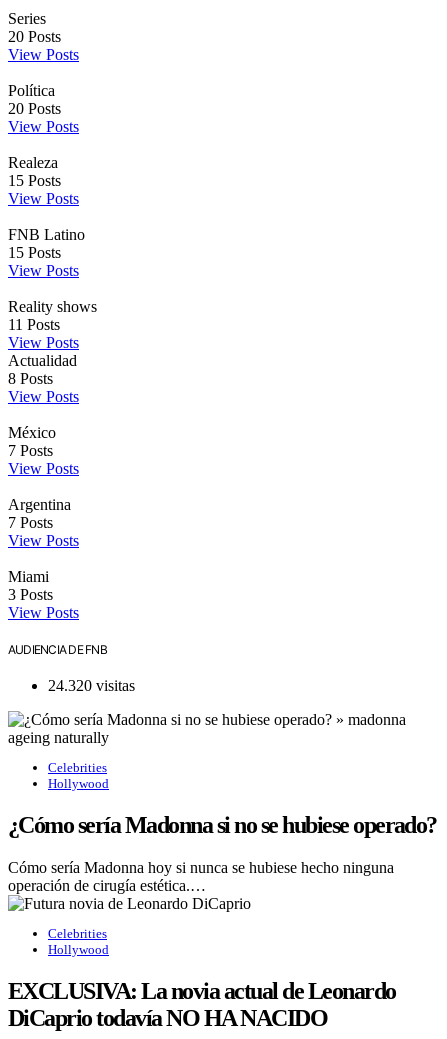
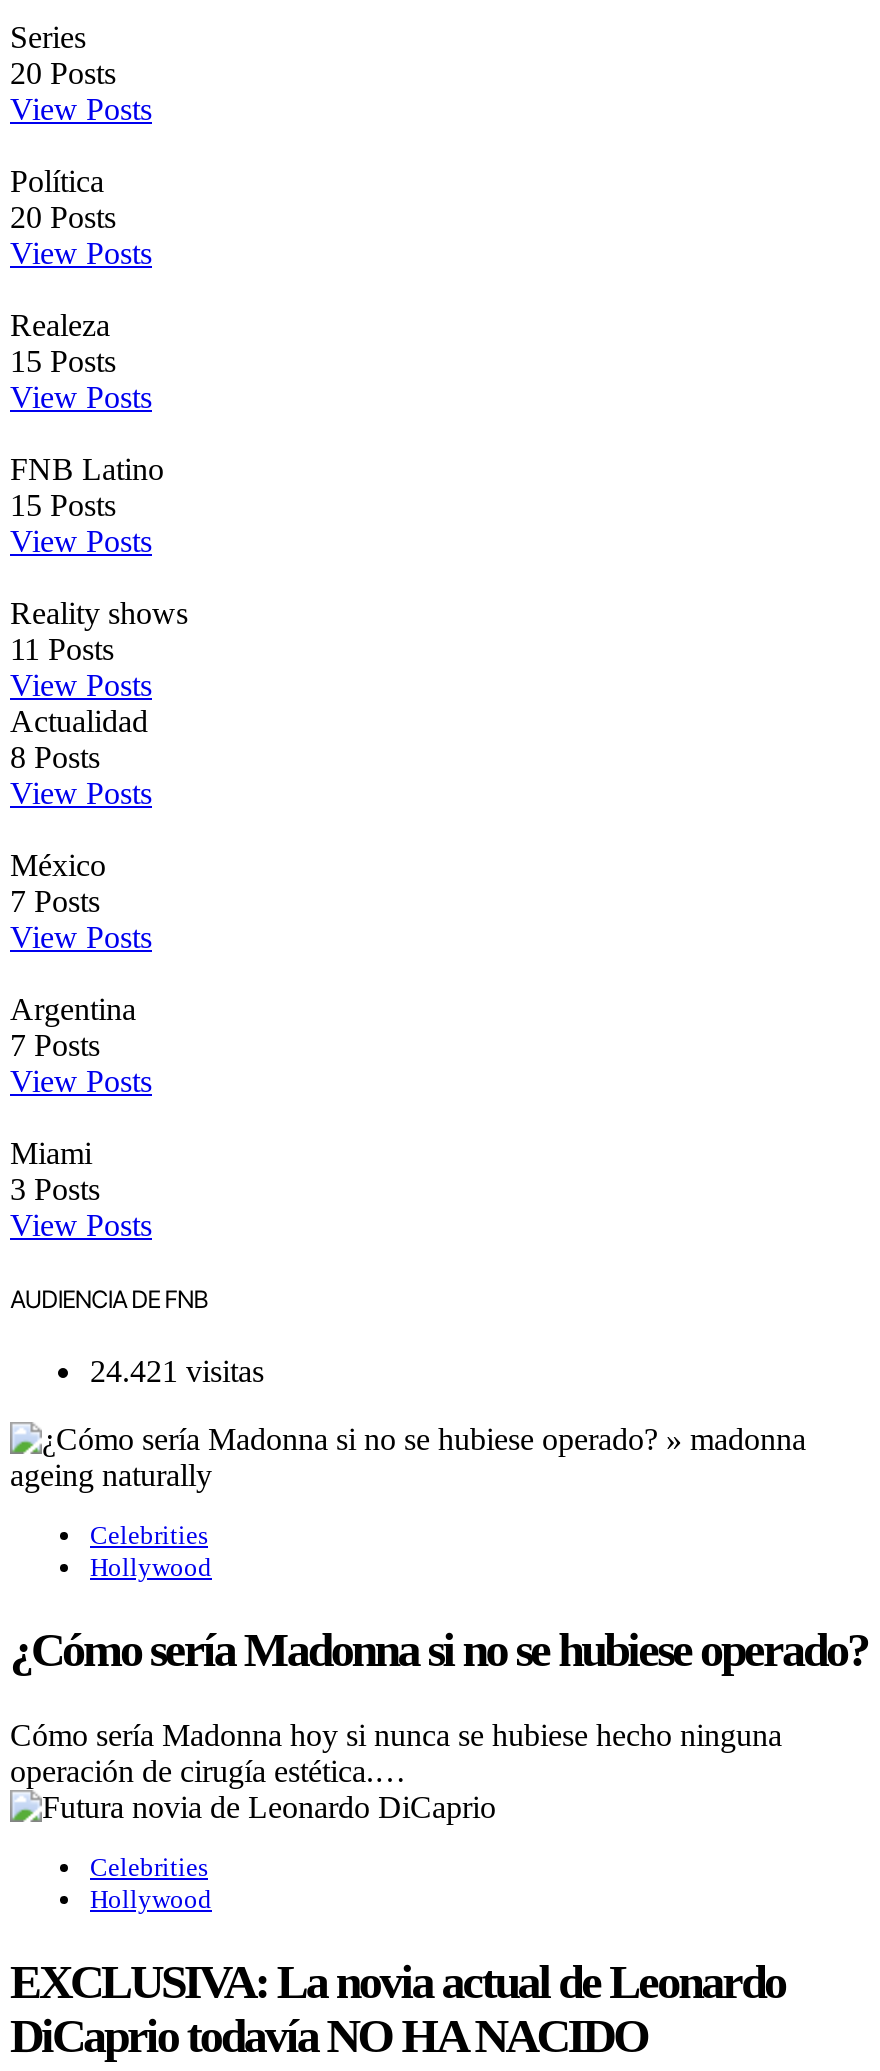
[48,677,135,694] 24.320 visitas -> [90,1354,264,1388] 24.421 visitas

